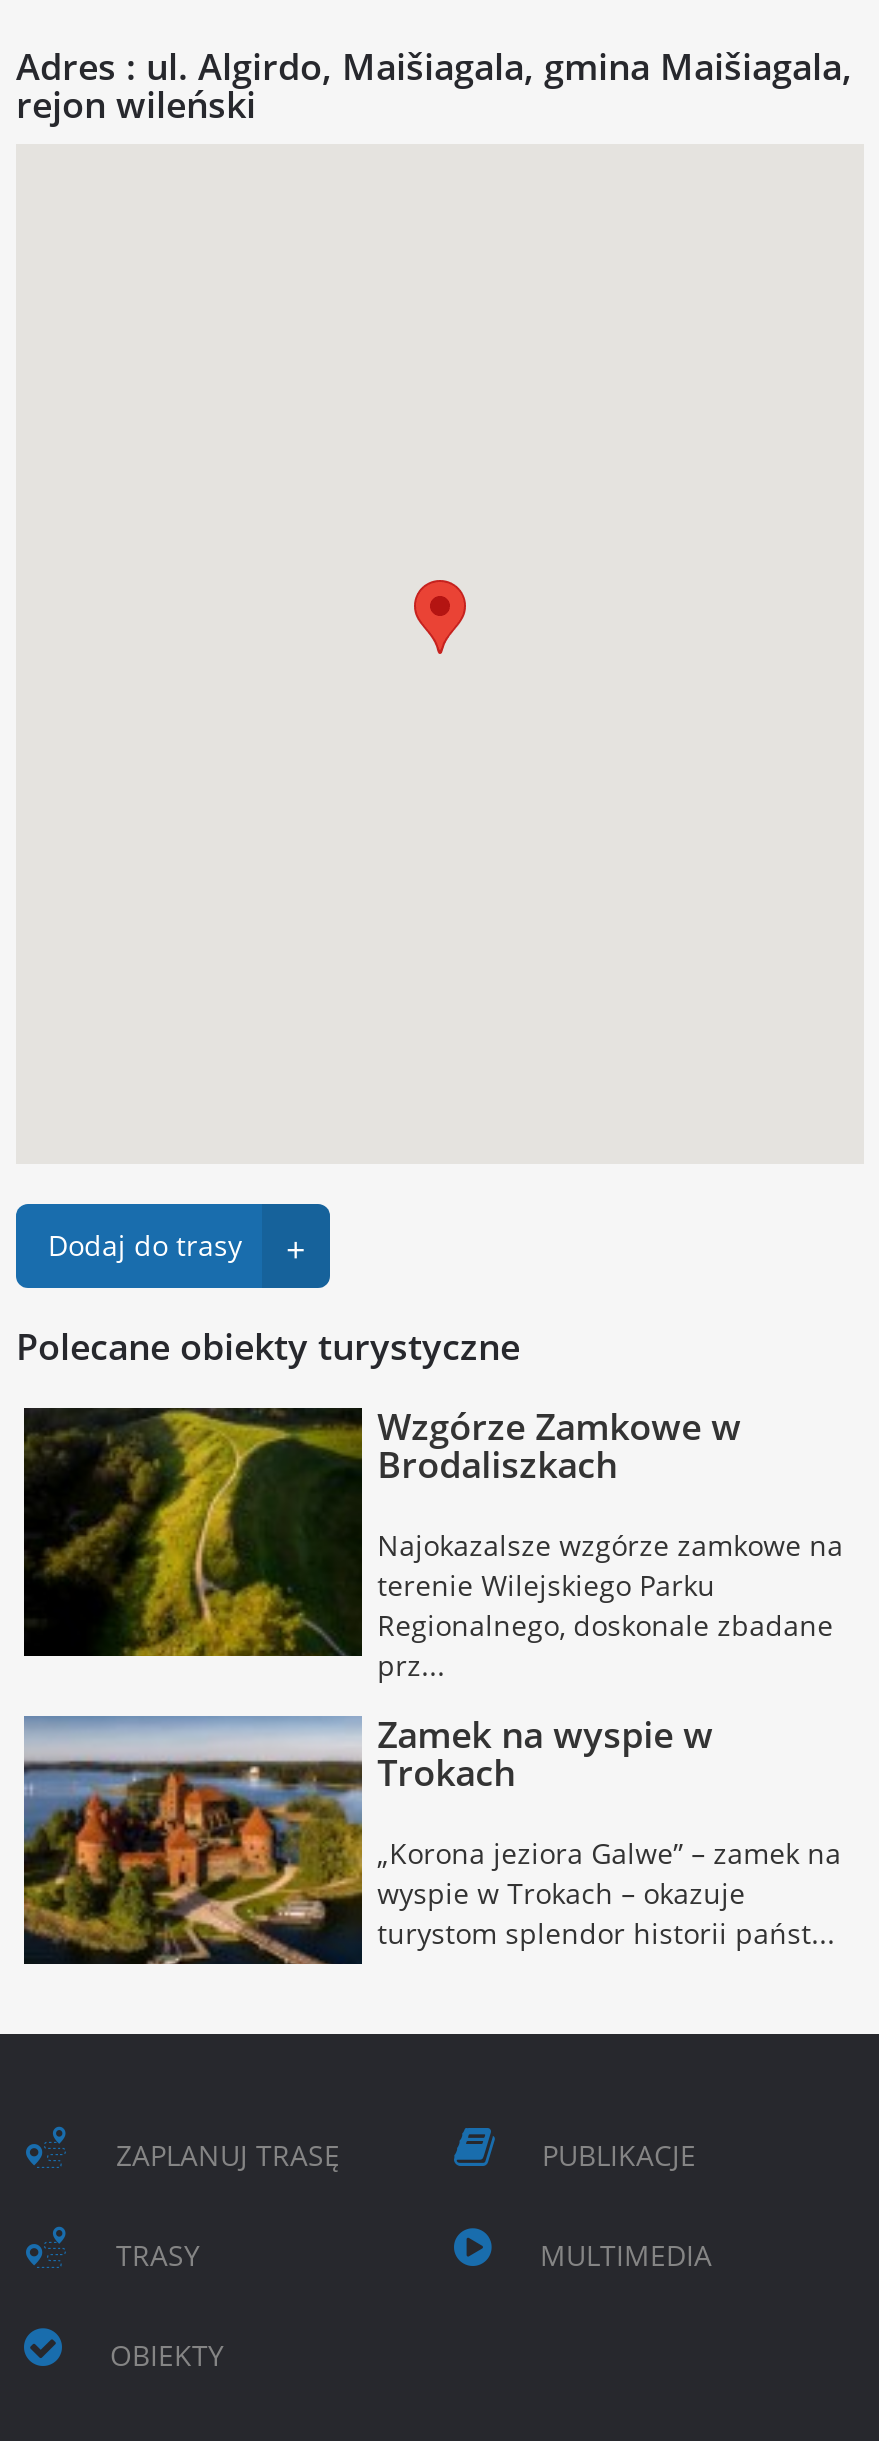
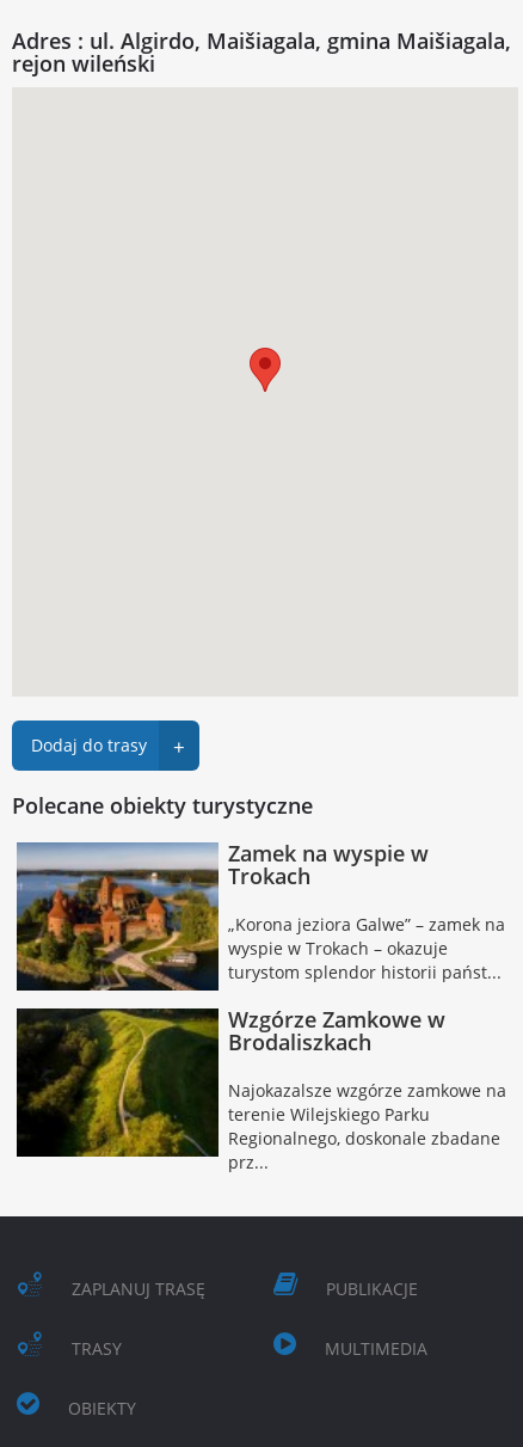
moved [22,1402,843,1684] -> [16,1005,506,1174]: [image] | Wzgórze Zamkowe w | Brodaliszkach | Najokazalsze wzgórze zamkowe na | terenie Wilejskiego Parku | Regionalnego, doskonale zbadane | prz...
moved [22,1710,841,1966] -> [16,839,505,992]: [image] | Zamek na wyspie w | Trokach | „Korona jeziora Galwe” – zamek na | wyspie w Trokach – okazuje | turystom splendor historii państ...

